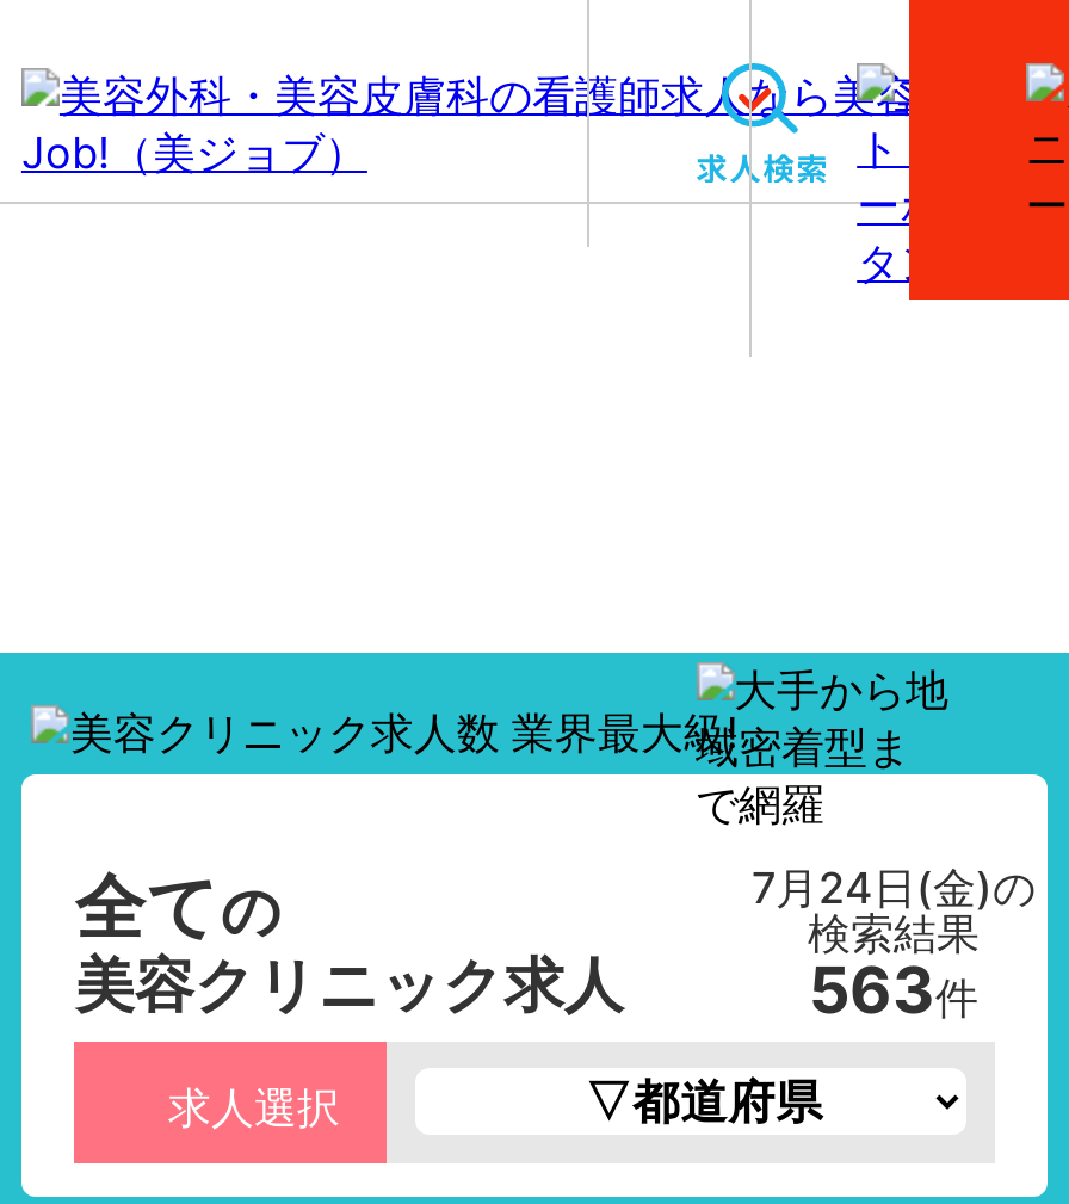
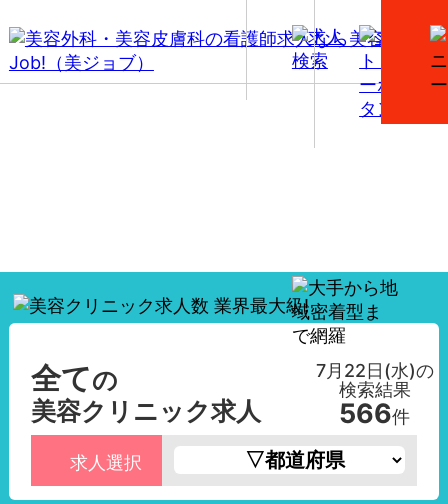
[697,99,828,185] [image] -> [292,40,346,75] [image]
[752,863,1036,913] 7月24日(金)の -> [315,360,433,381] 7月22日(水)の
[809,951,978,1027] 563件 -> [339,397,410,429] 566件

